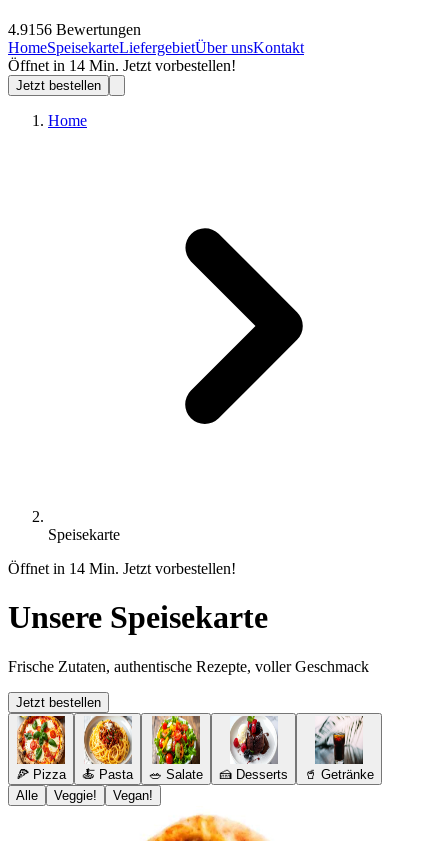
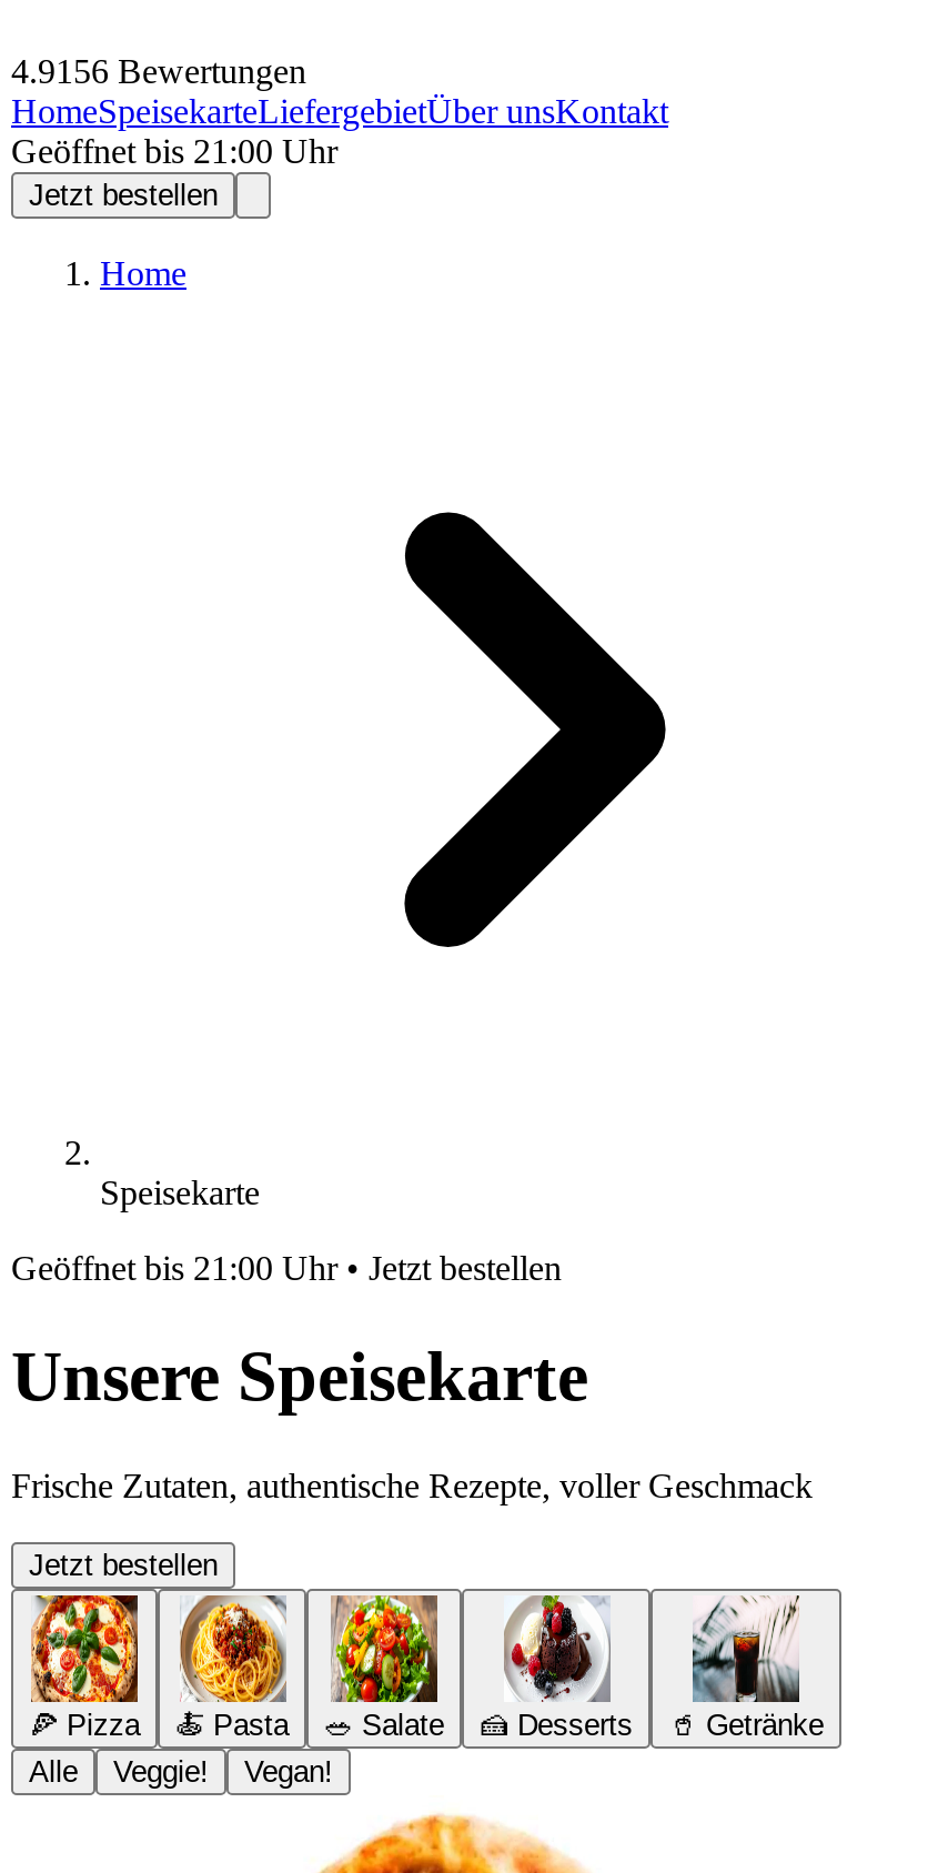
[8,57,236,74] Öffnet in 14 Min. Jetzt vorbestellen! -> [11,132,337,170] Geöffnet bis 21:00 Uhr
[8,560,236,577] Öffnet in 14 Min. Jetzt vorbestellen! -> [11,1249,562,1287] Geöffnet bis 21:00 Uhr • Jetzt bestellen

